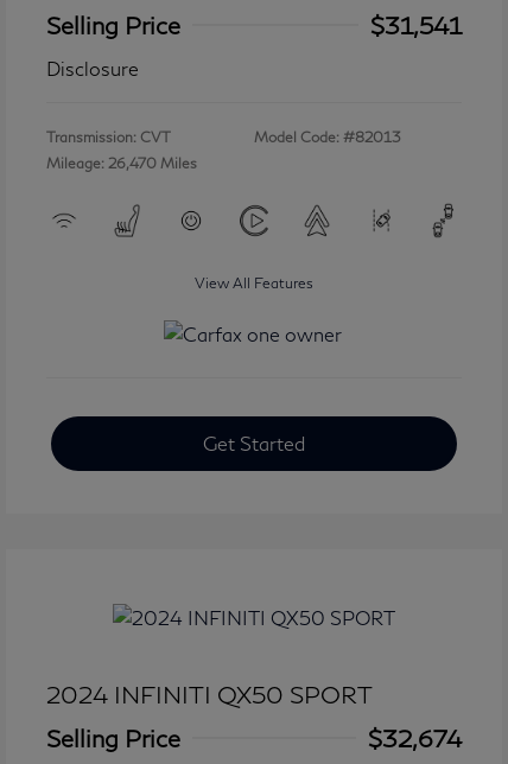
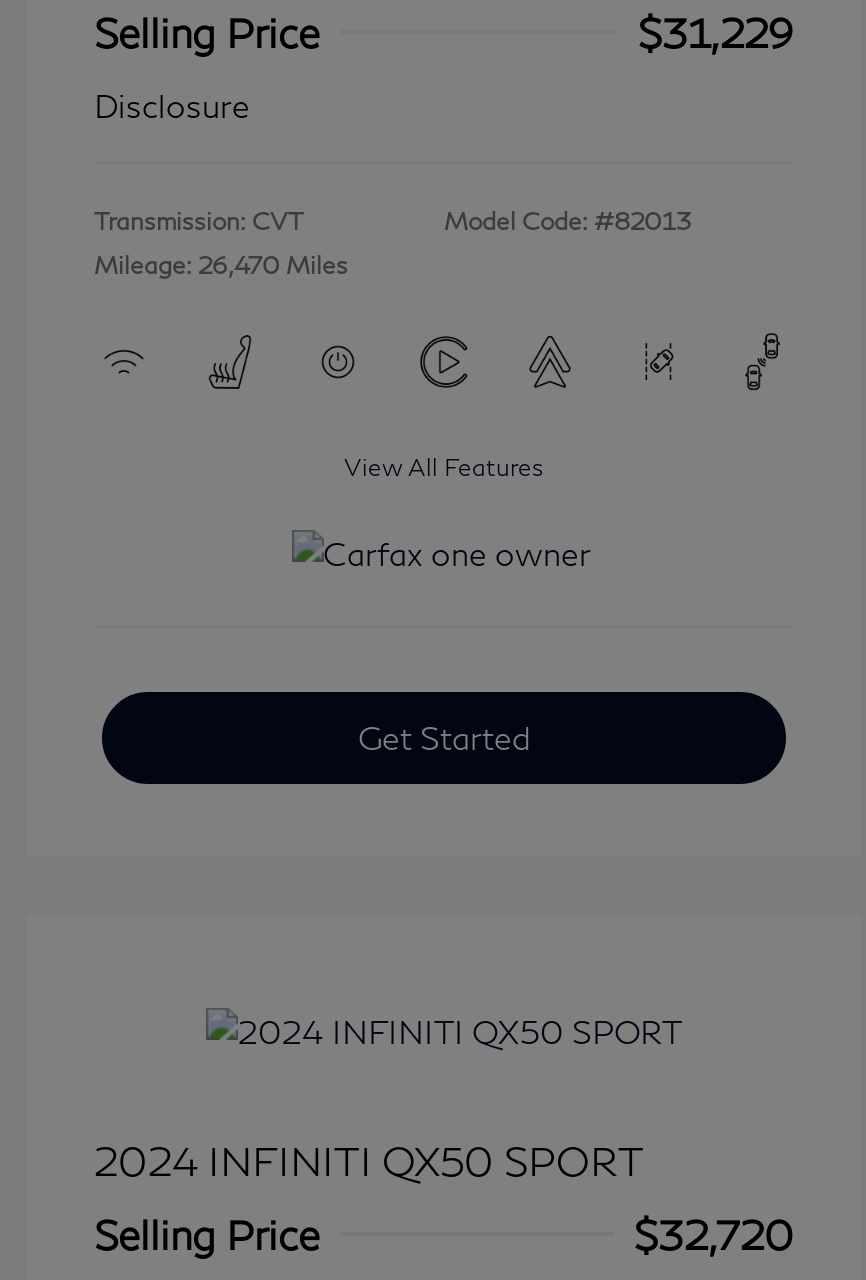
[370,10,462,39] $31,541 -> [638,8,794,56] $31,229
[368,723,462,752] $32,674 -> [634,1210,794,1258] $32,720

